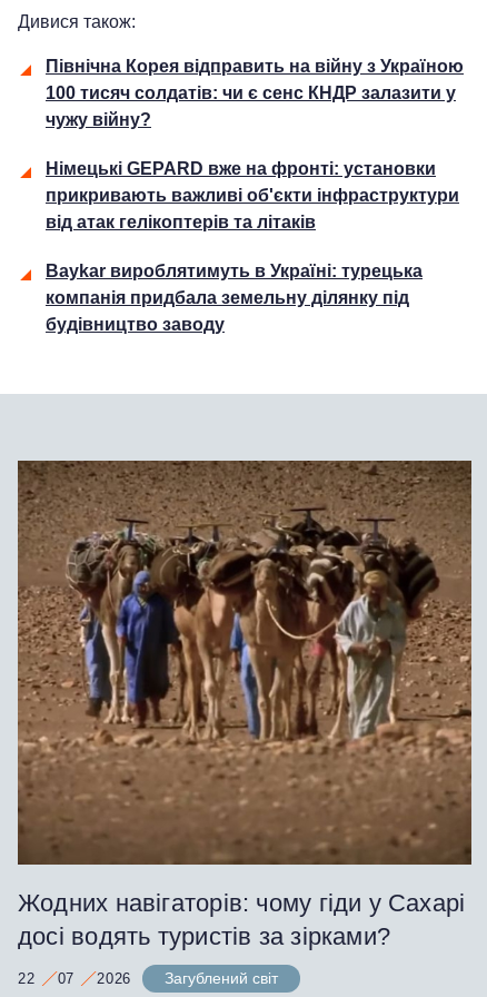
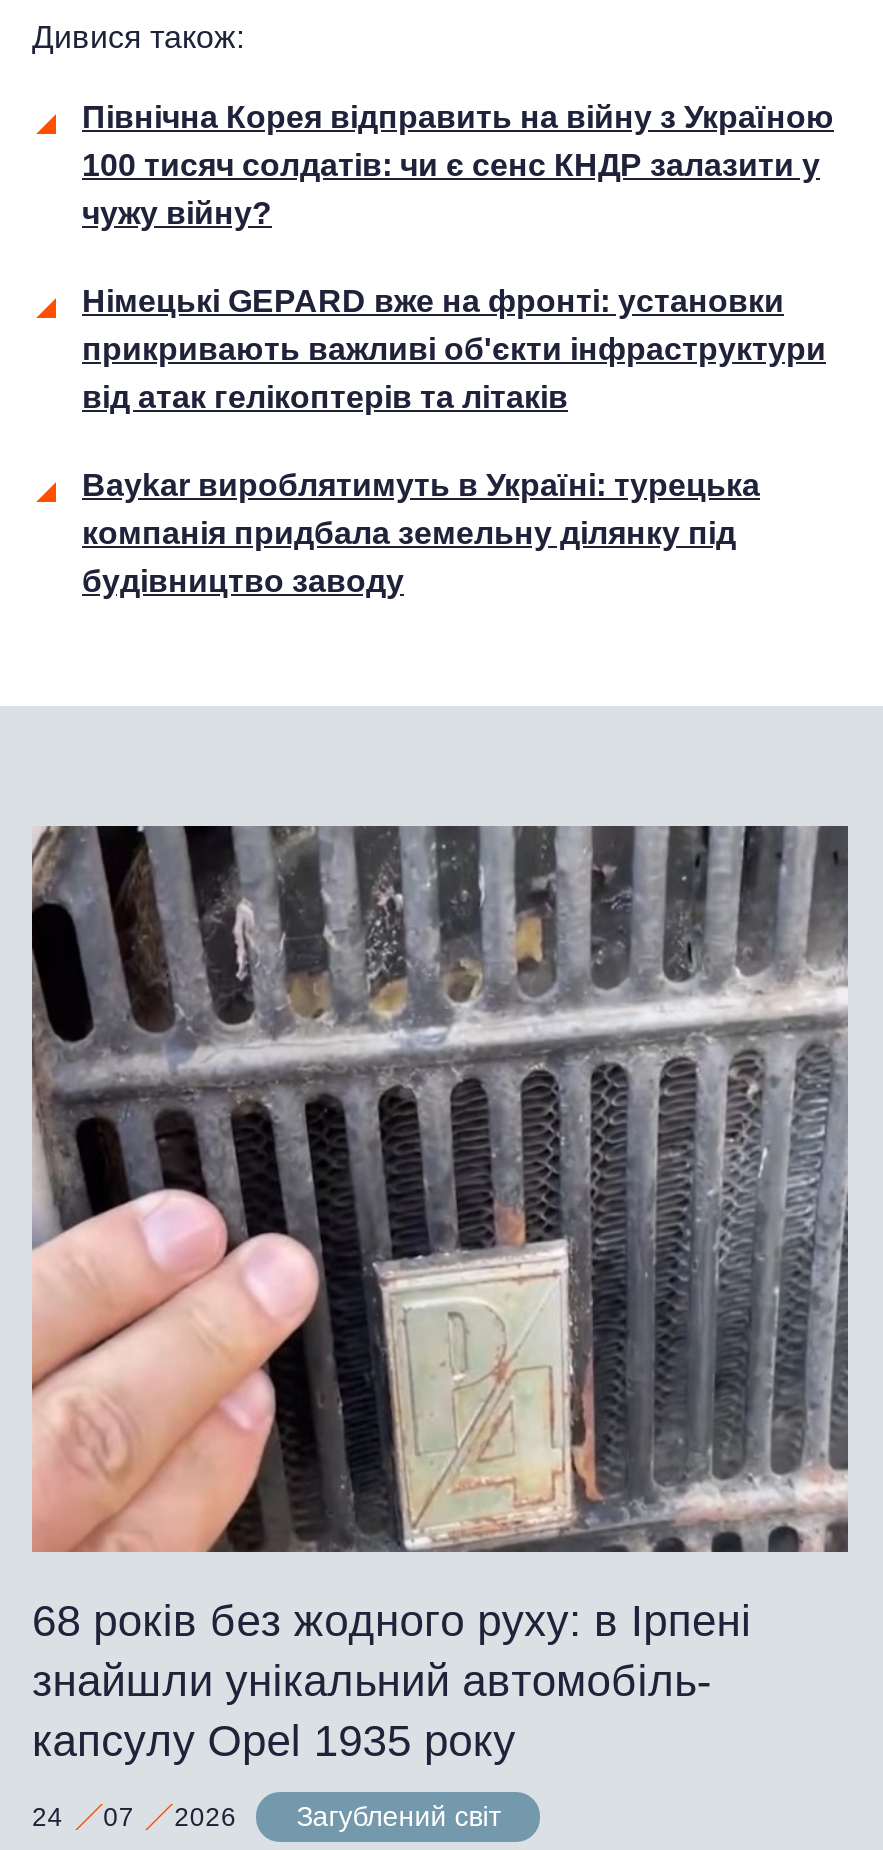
[17,460,473,950] [image] | Жодних навігаторів: чому гіди у Сахарі | досі водять туристів за зірками? -> [30,824,848,1765] [image] | 68 років без жодного руху: в Ірпені | знайшли унікальний автомобіль- | капсулу Opel 1935 року
[18,969,278,987] 22 07 2026 Загублений світ -> [32,1799,500,1831] 24 07 2026 Загублений світ

